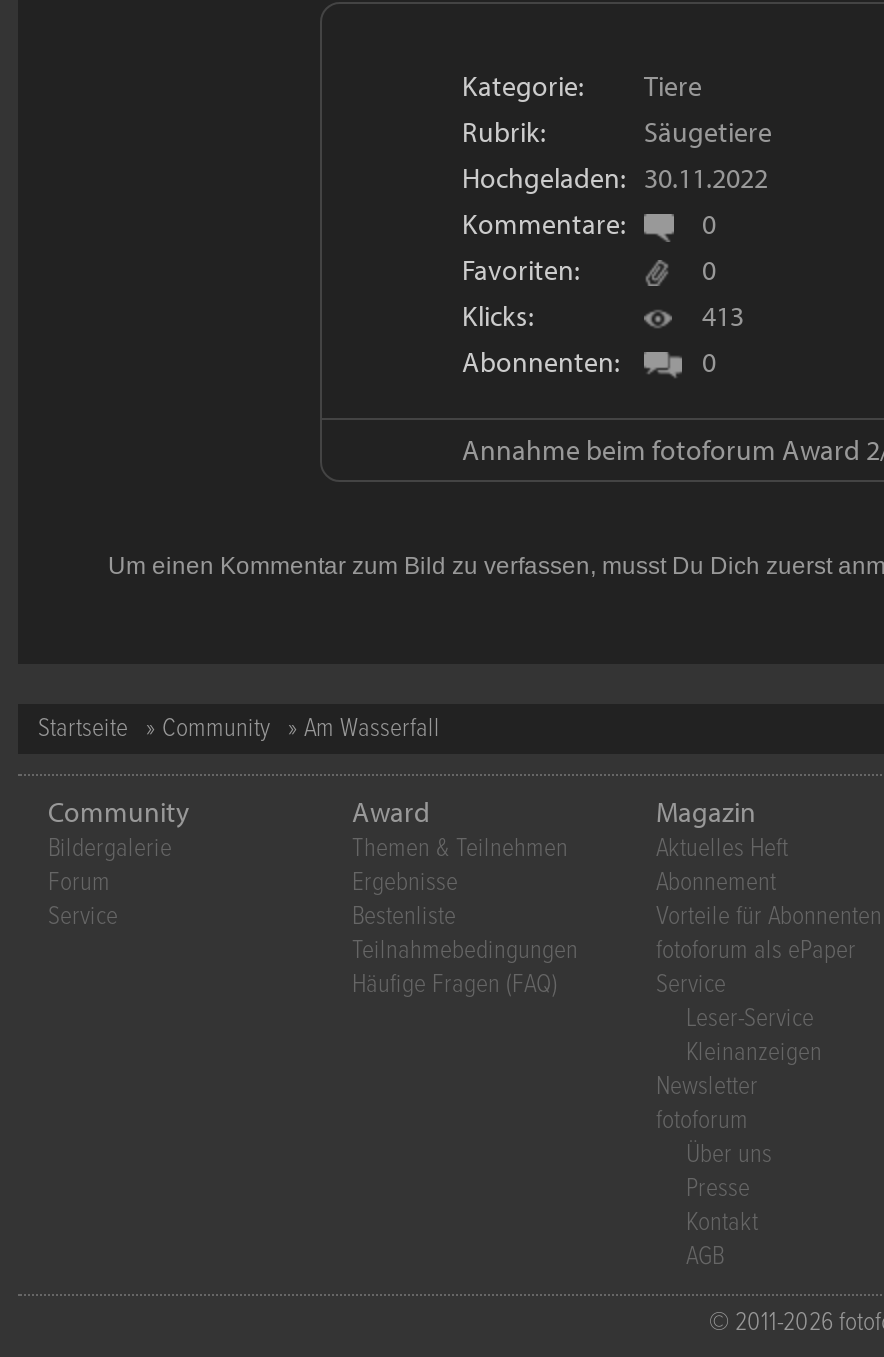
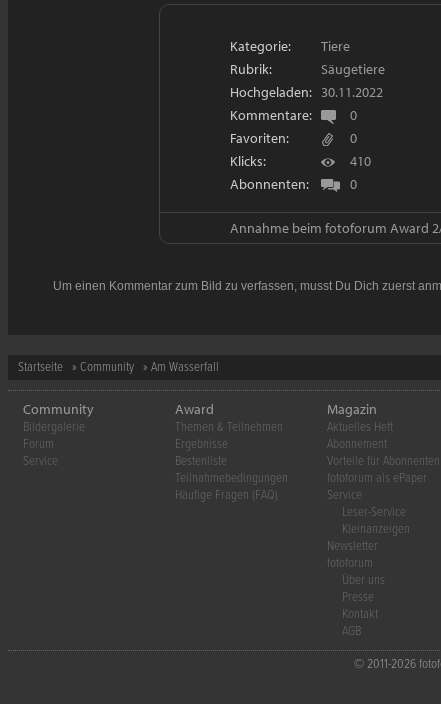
[702,298,744,334] 413 -> [350,152,371,170] 410

